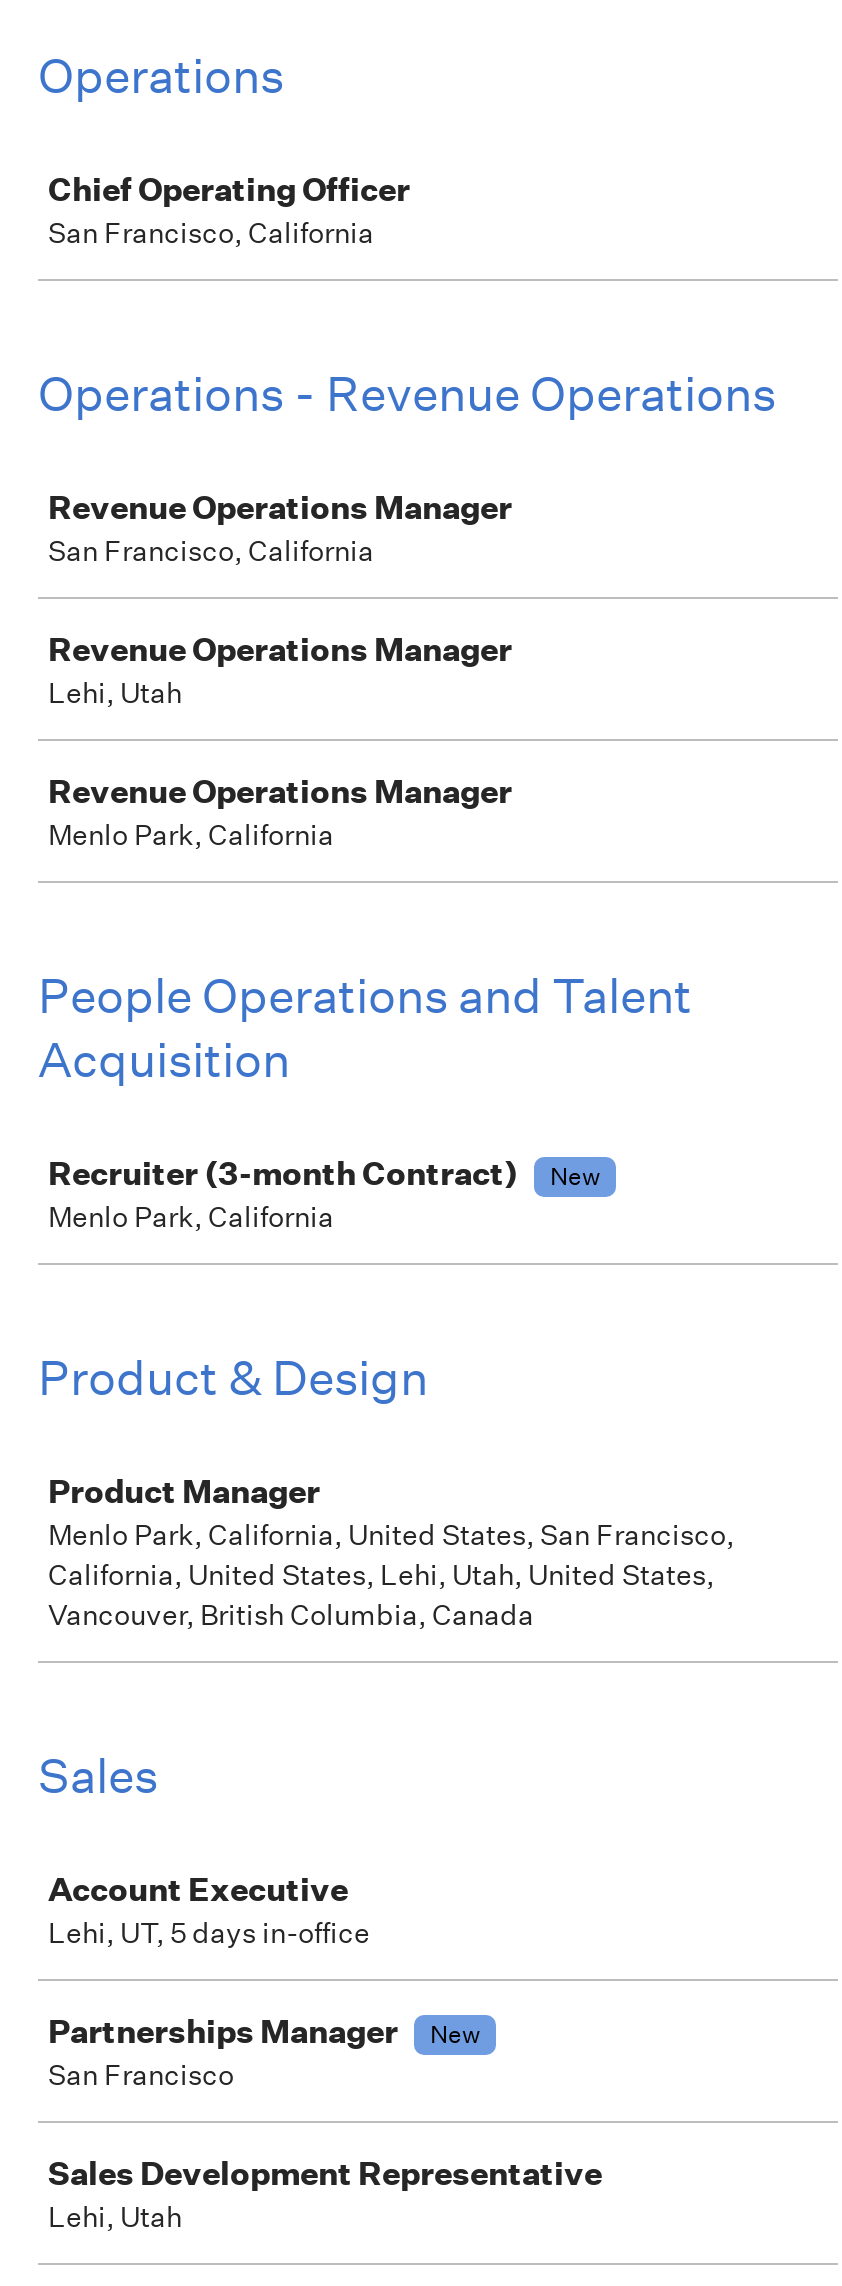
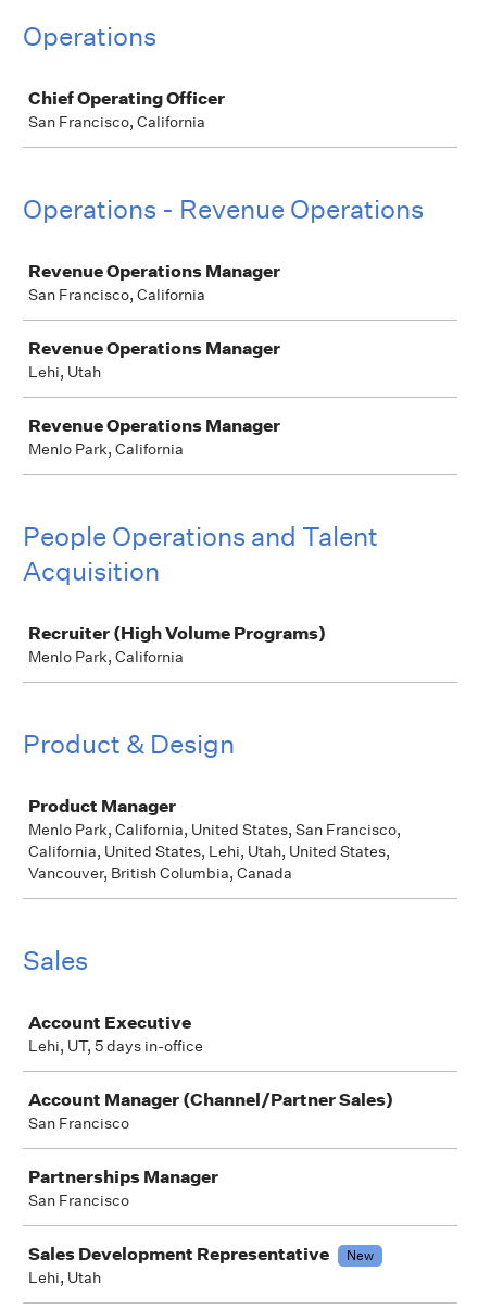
[48,1153,600,1193] Recruiter (3-month Contract) | New -> [28,622,326,644] Recruiter (High Volume Programs)
none -> [28,1088,393,1133] Account Manager (Channel/Partner Sales) | San Francisco
[430,2017,480,2051] New -> none
none -> [347,1246,374,1264] New

